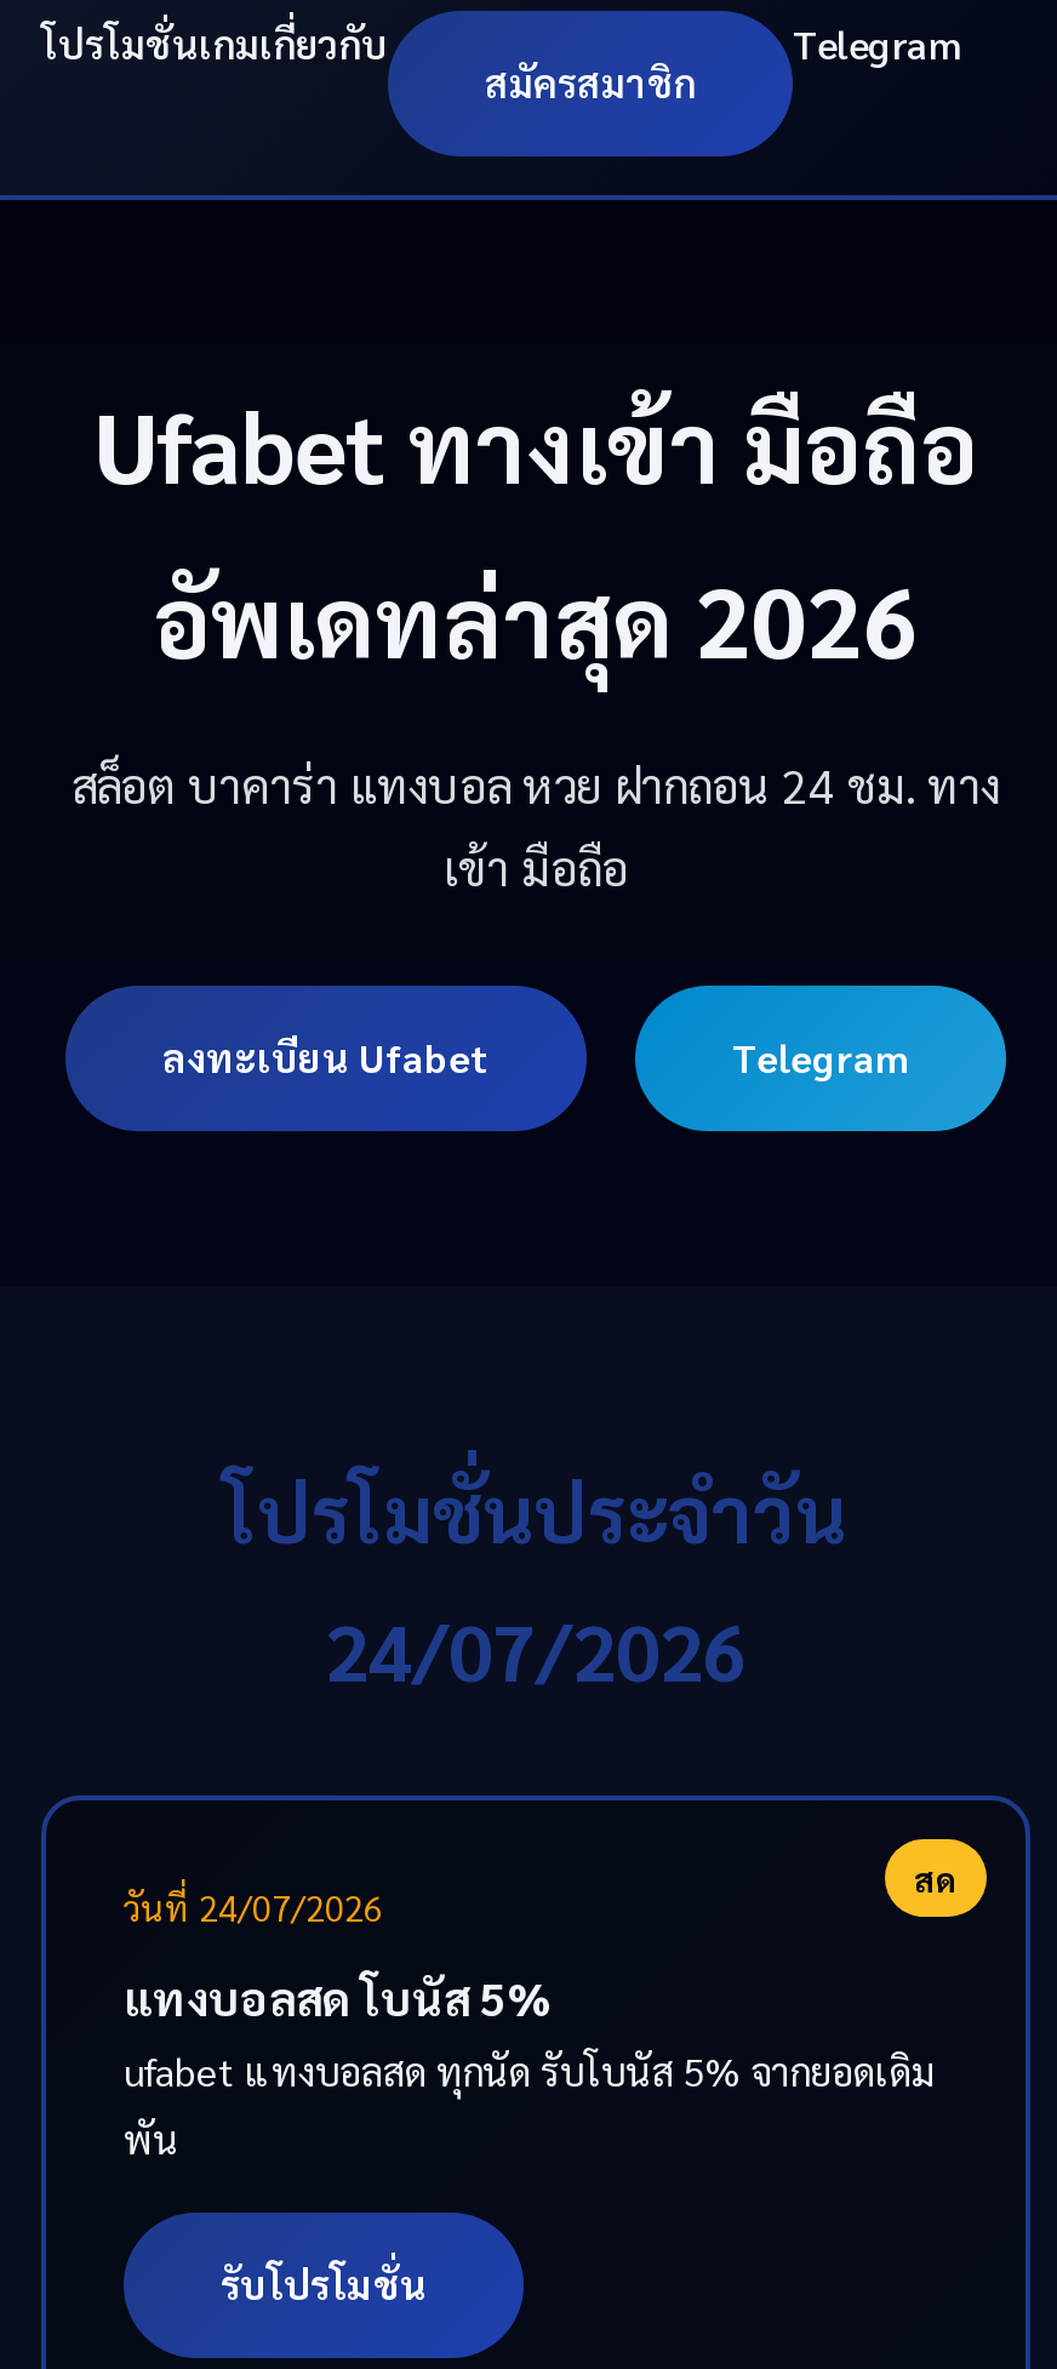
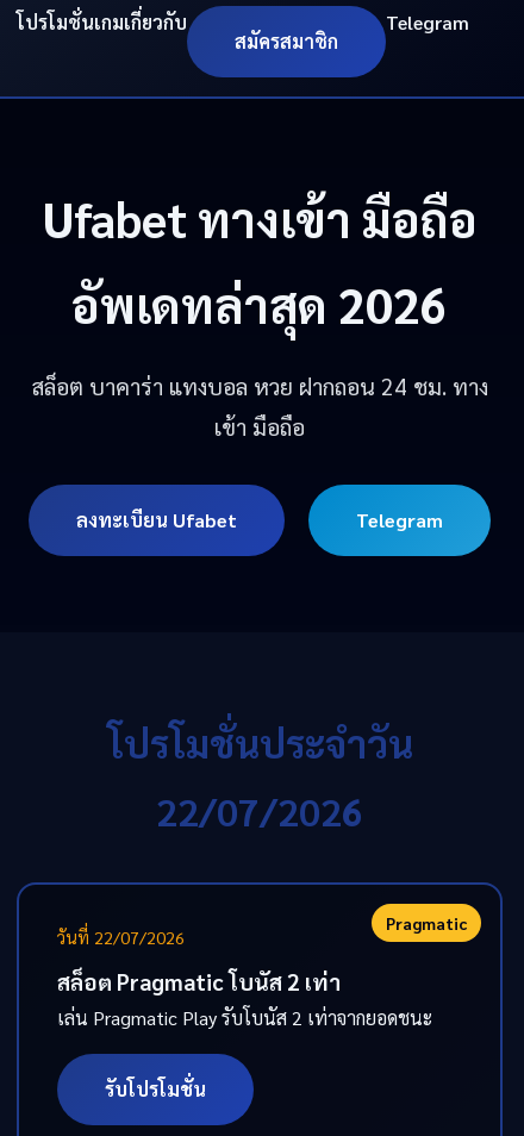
[325,1599,747,1699] 24/07/2026 -> [156,786,363,835] 22/07/2026
[124,1856,958,1929] สด | วันที่ 24/07/2026 -> [57,912,467,948] Pragmatic | วันที่ 22/07/2026
[124,1968,936,2164] แทงบอลสด โบนัส 5% | ufabet แทงบอลสด ทุกนัด รับโบนัส 5% จากยอดเดิม | พัน -> [57,967,432,1030] สล็อต Pragmatic โบนัส 2 เท่า | เล่น Pragmatic Play รับโบนัส 2 เท่าจากยอดชนะ

